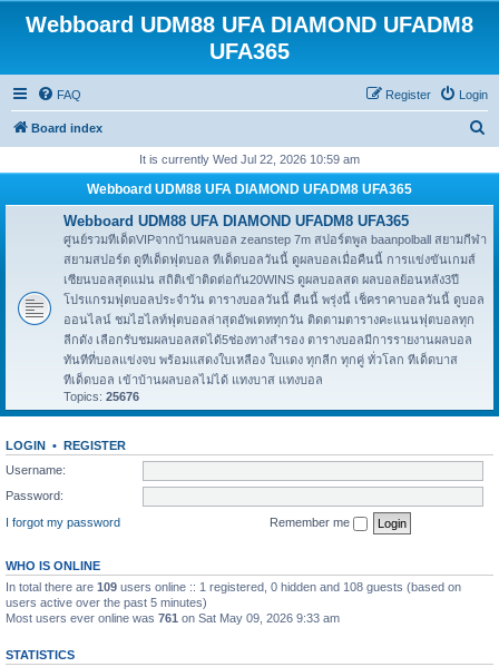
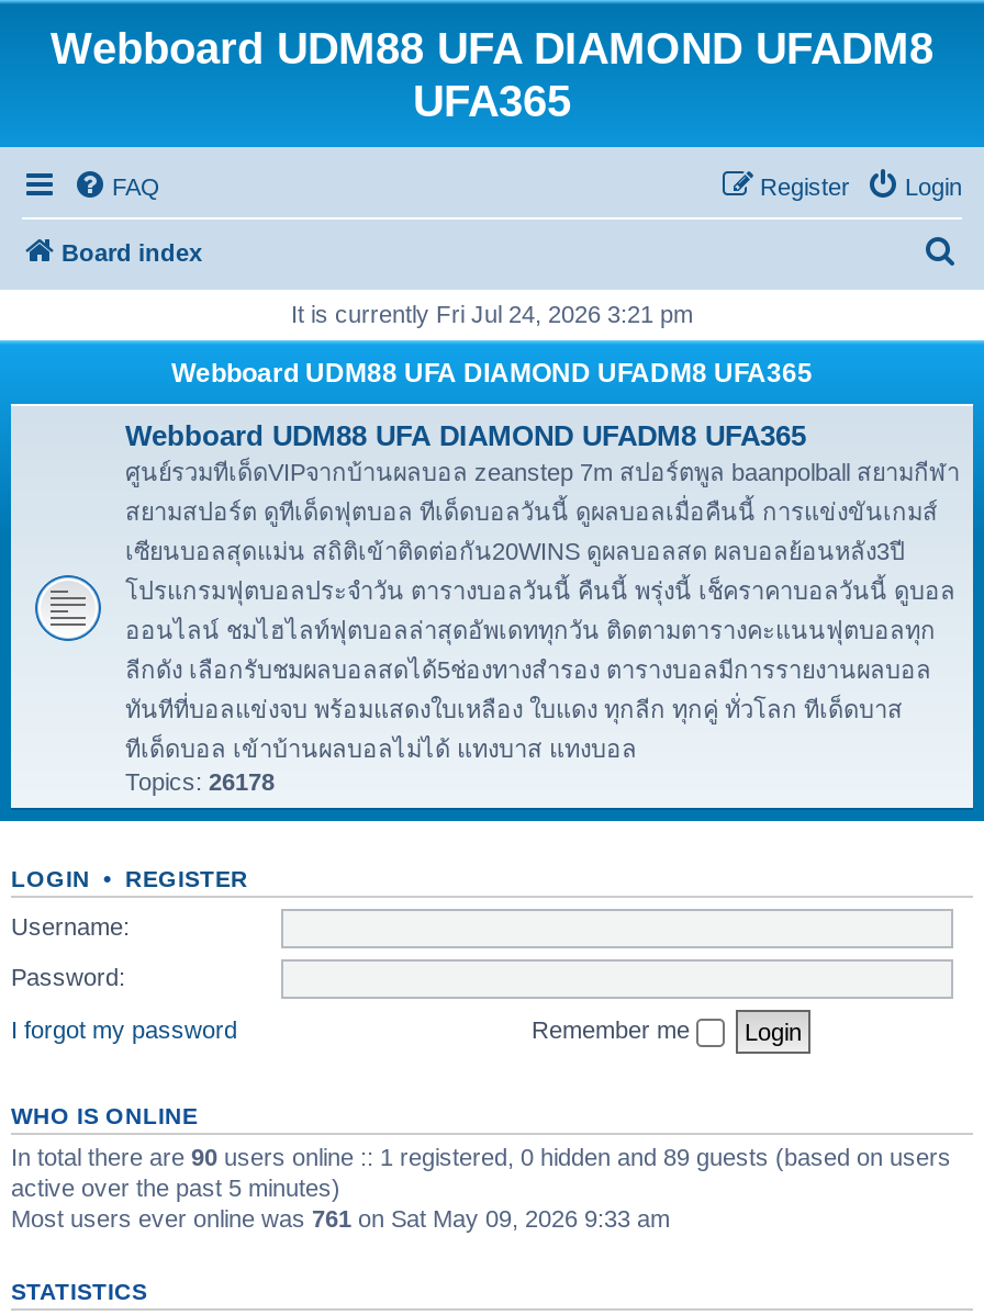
[139,153,360,166] It is currently Wed Jul 22, 2026 10:59 am -> [291,301,693,327] It is currently Fri Jul 24, 2026 3:21 pm
[63,390,139,403] Topics: 25676 -> [125,768,275,795] Topics: 26178
[6,580,461,609] In total there are 109 users online :: 1 registered, 0 hidden and 108 guests (based on | users active over the past 5 minutes) -> [11,1143,951,1200] In total there are 90 users online :: 1 registered, 0 hidden and 89 guests (based on users | active over the past 5 minutes)

